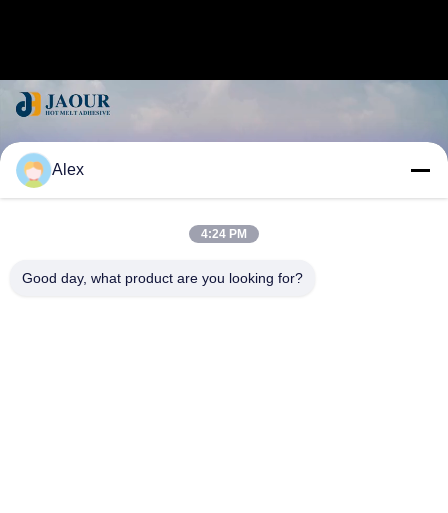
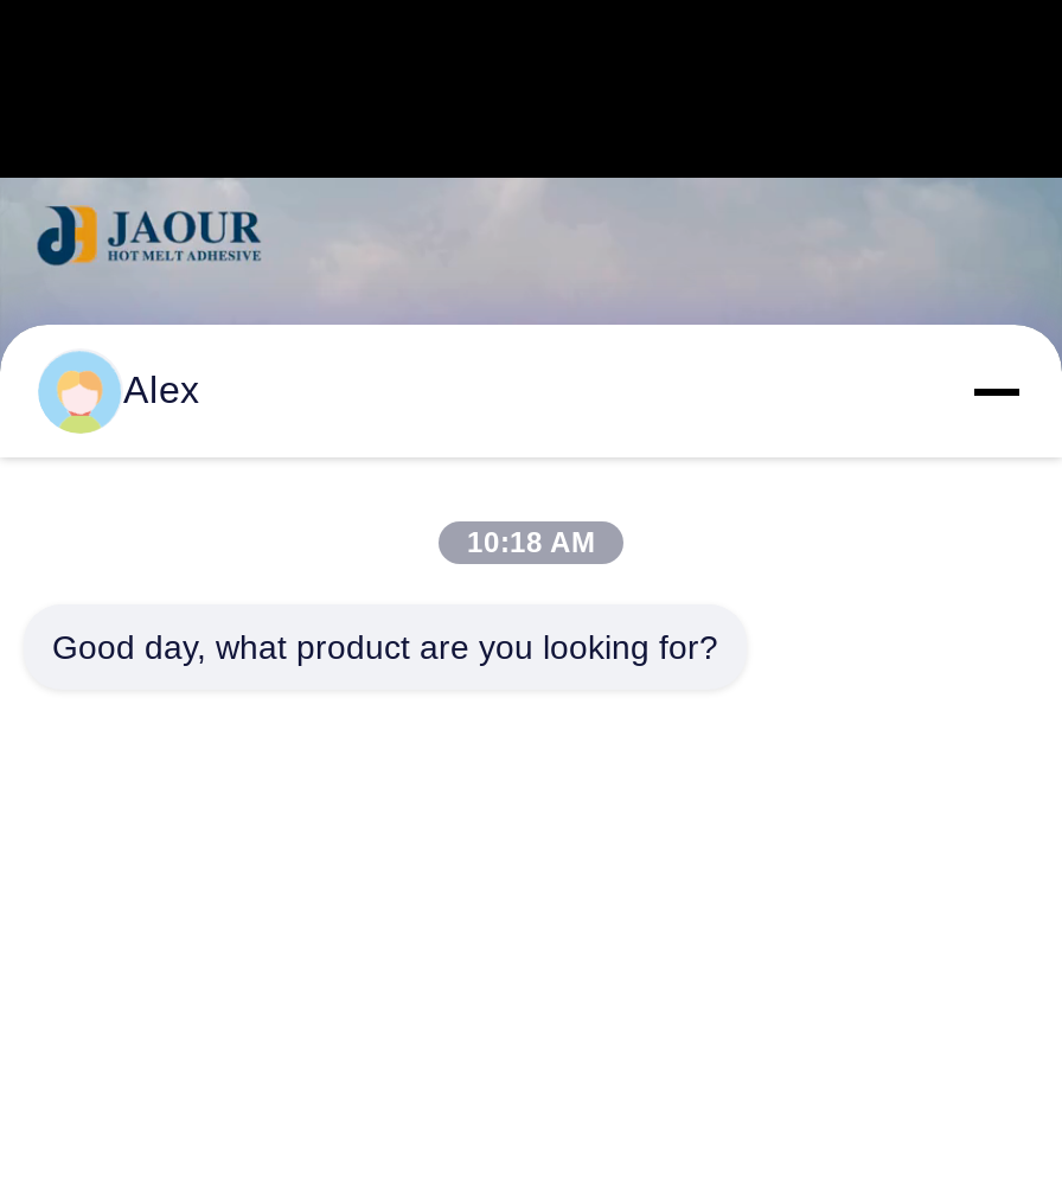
[201,227,247,241] 4:24 PM -> [467,526,595,559] 10:18 AM

